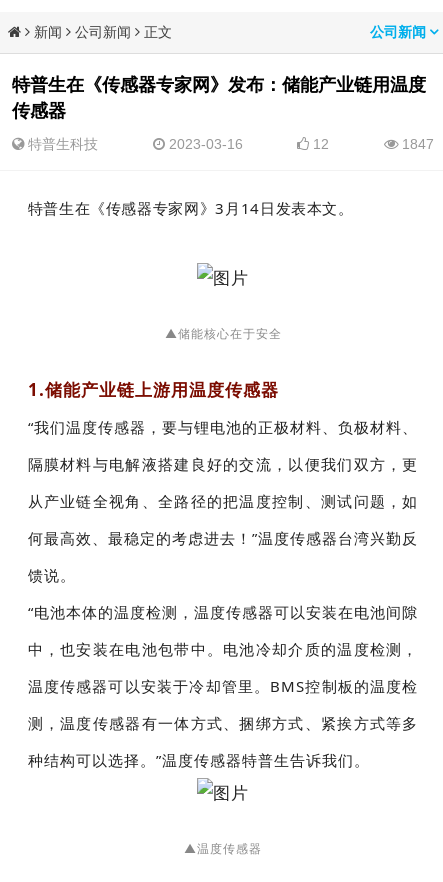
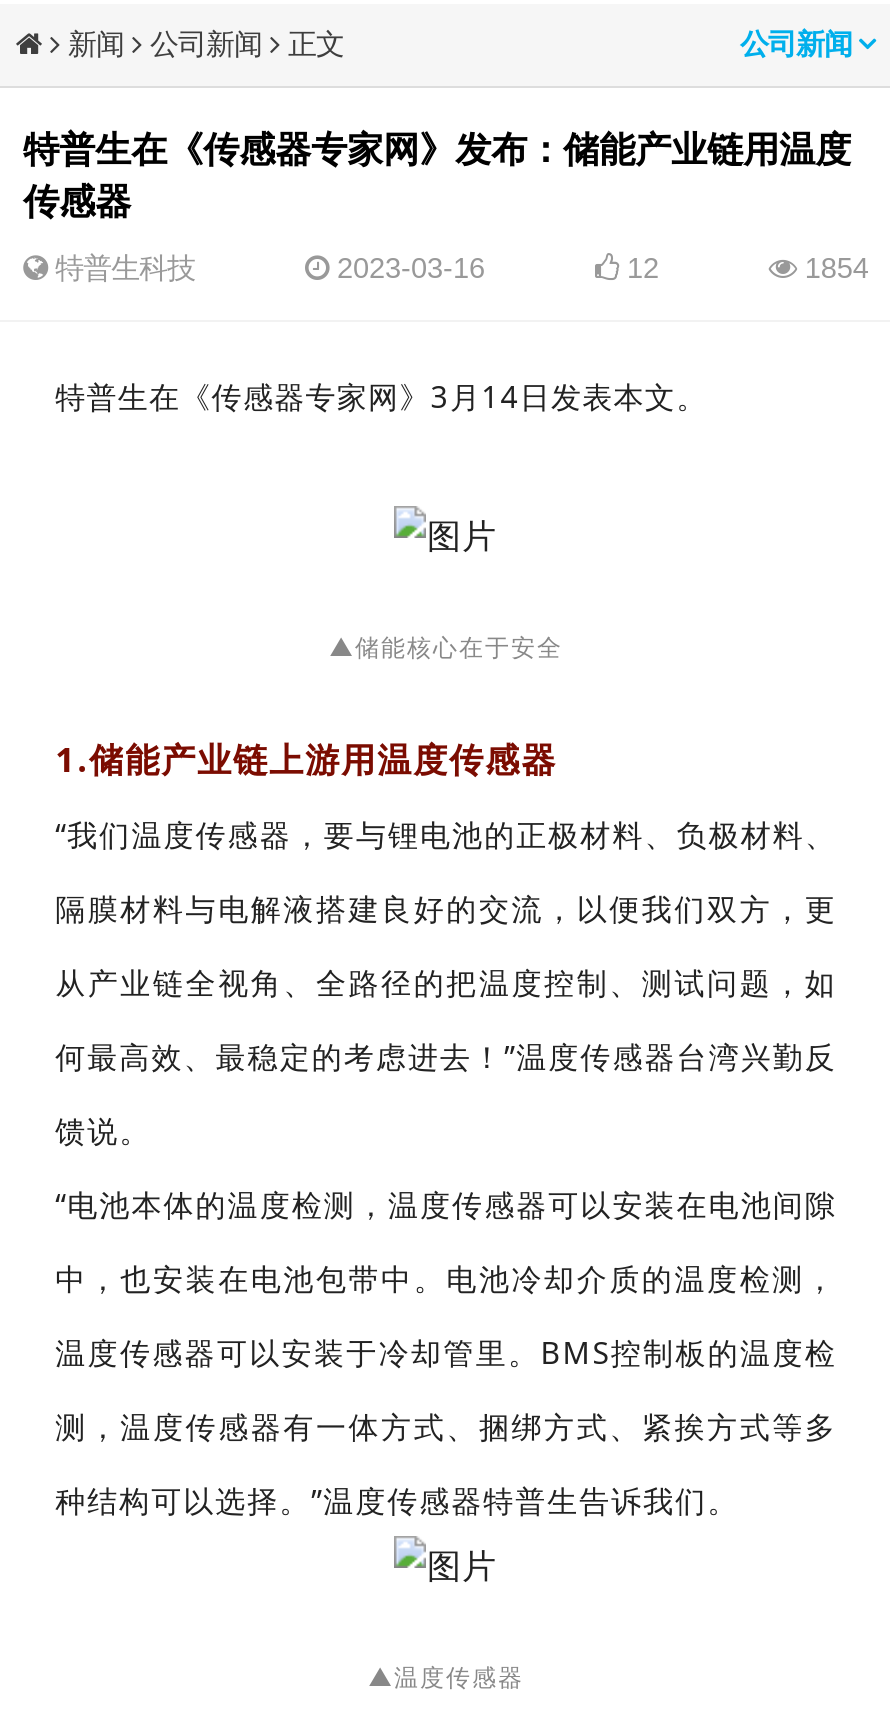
[398,136,434,152] 1847 -> [797,252,869,284] 1854

